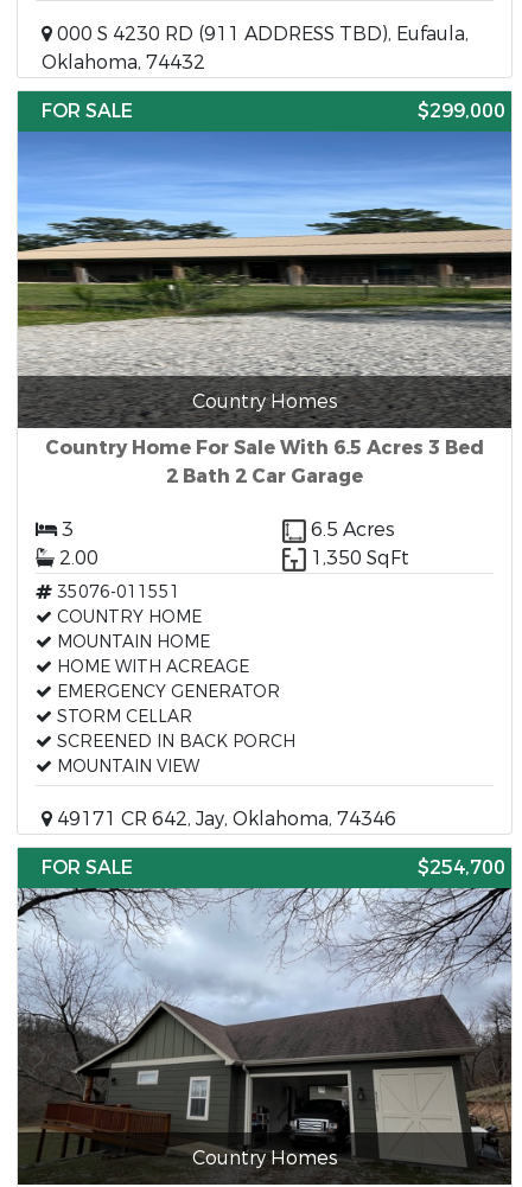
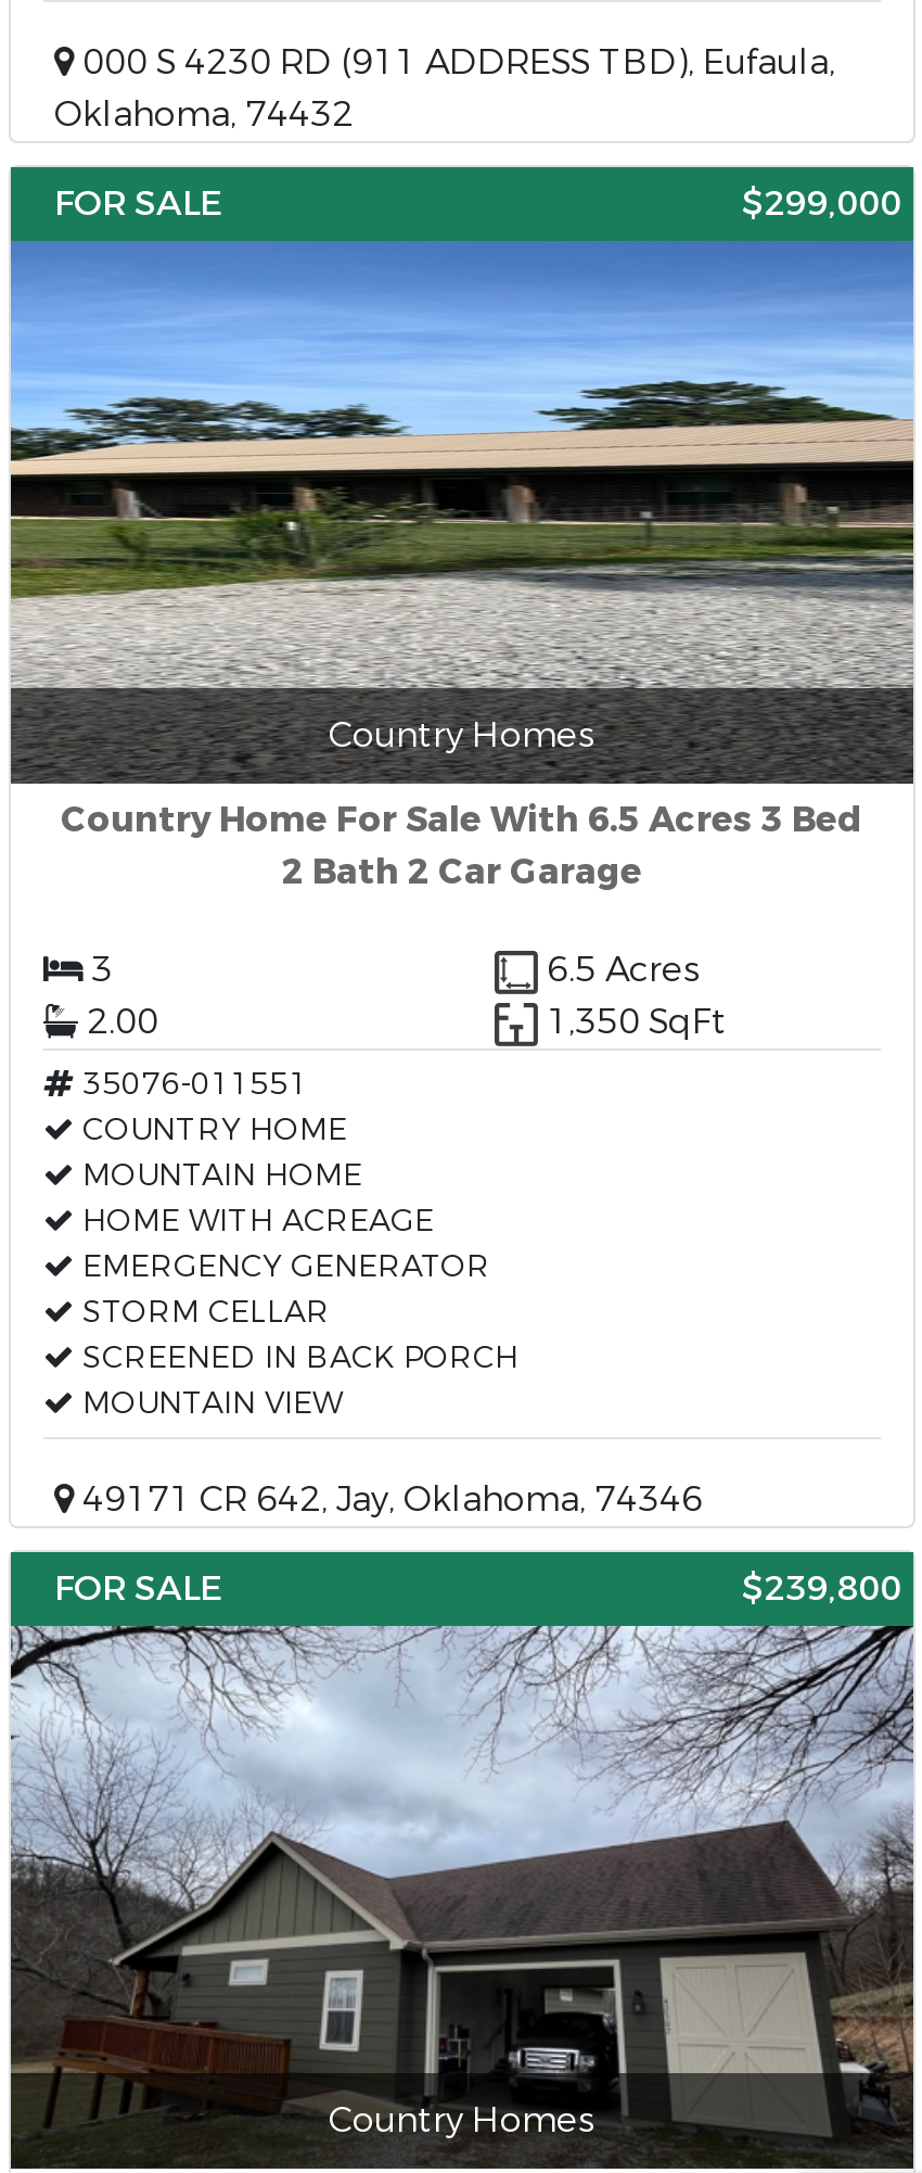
[418,855,505,880] $254,700 -> [742,1565,902,1611] $239,800

